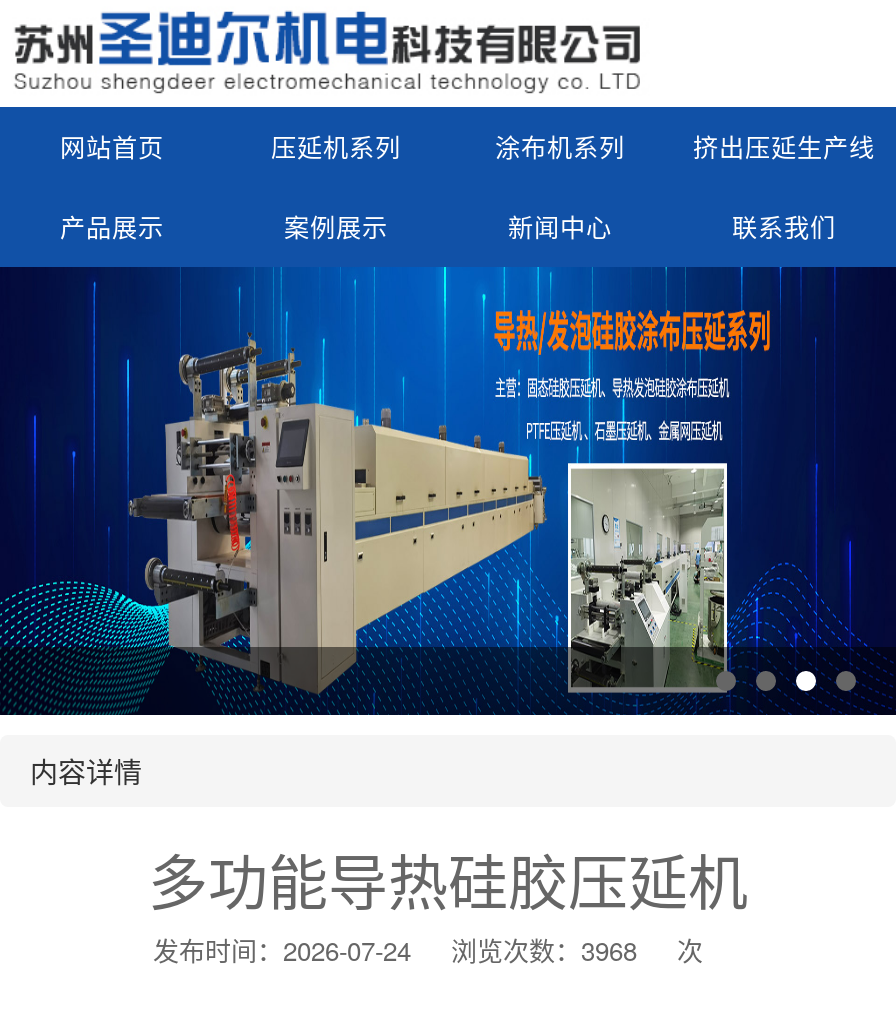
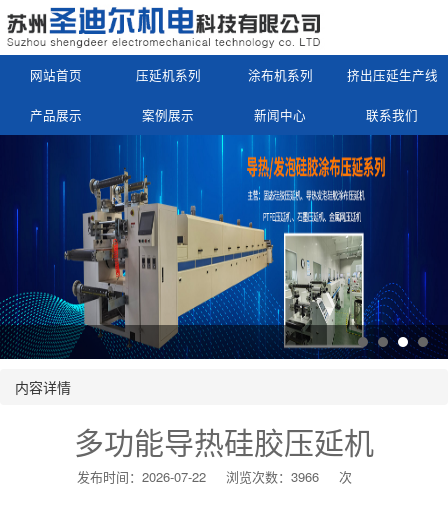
[153,931,411,969] 发布时间：2026-07-24 -> [76,467,205,486] 发布时间：2026-07-22
[451,931,637,969] 浏览次数：3968 -> [225,467,318,486] 浏览次数：3966

